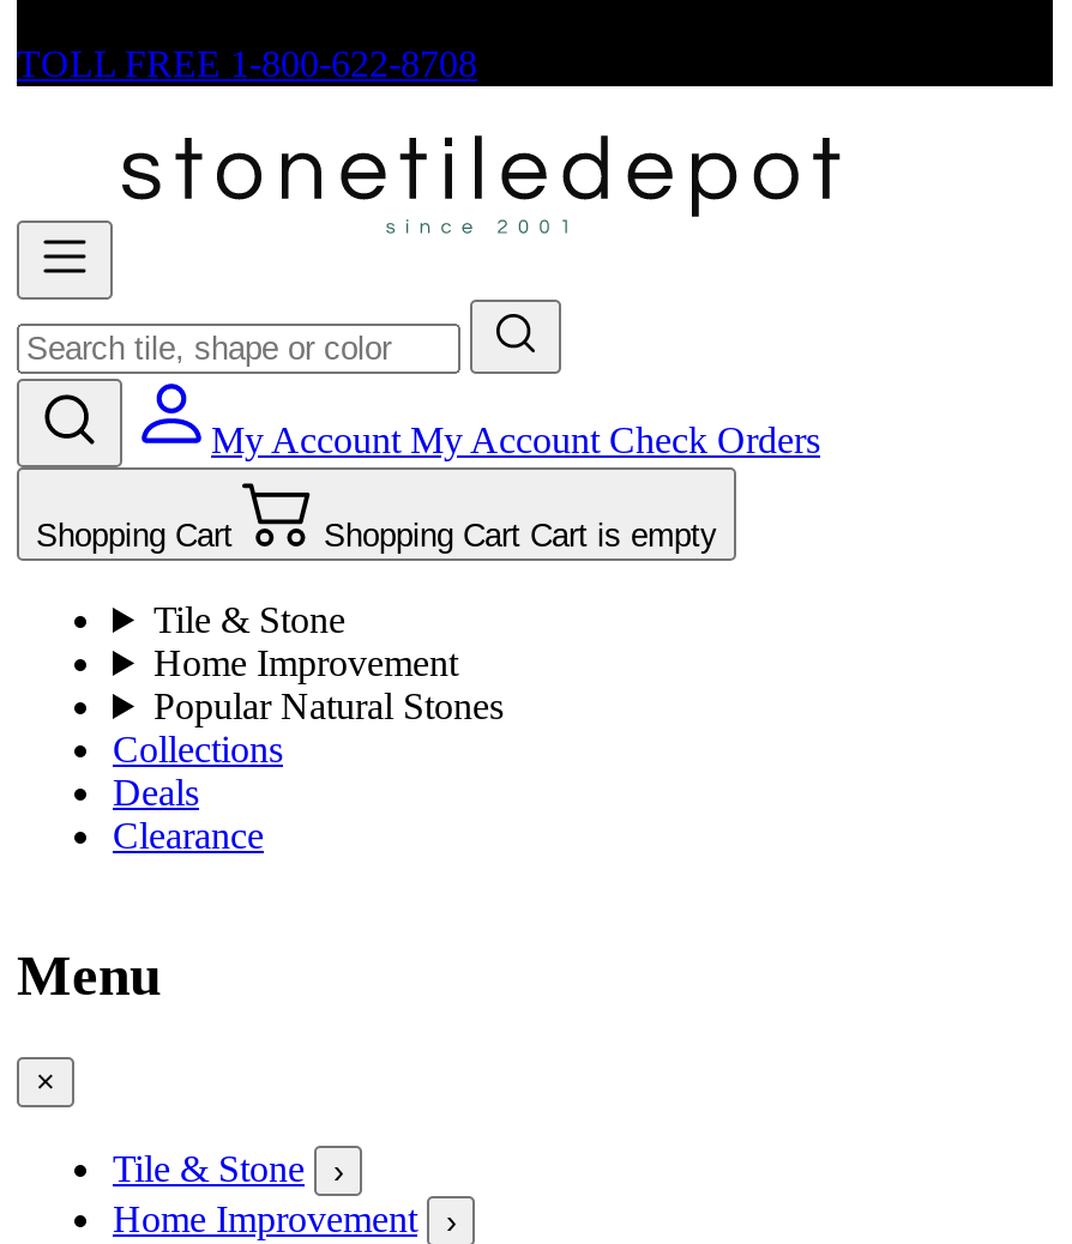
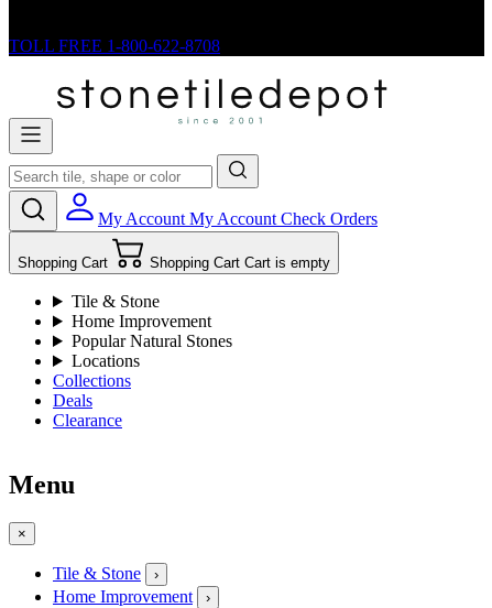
none -> [71,351,140,370] Locations

